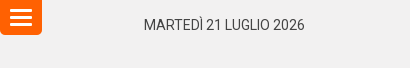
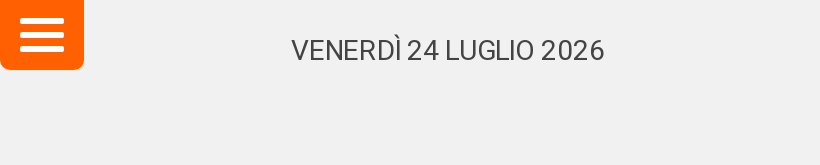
[143,17,304,33] MARTEDÌ 21 LUGLIO 2026 -> [291,34,605,66] VENERDÌ 24 LUGLIO 2026

